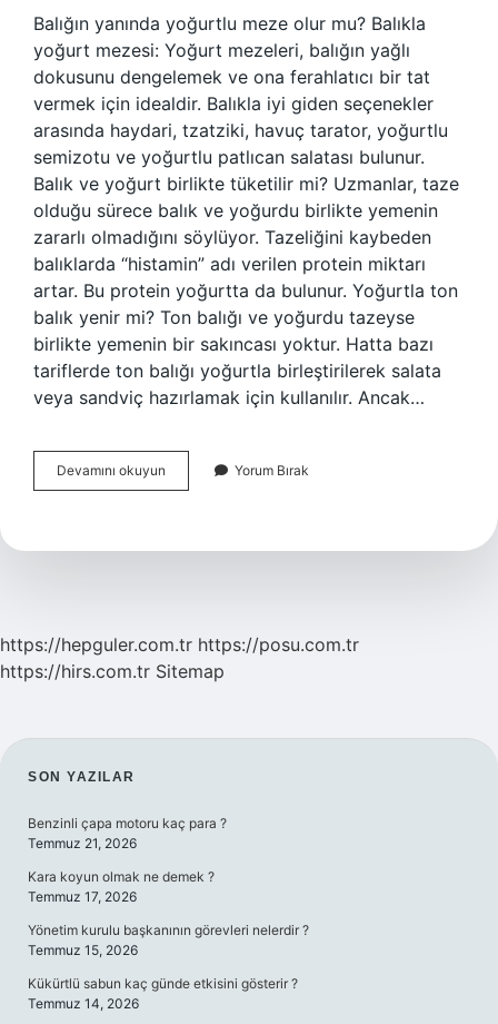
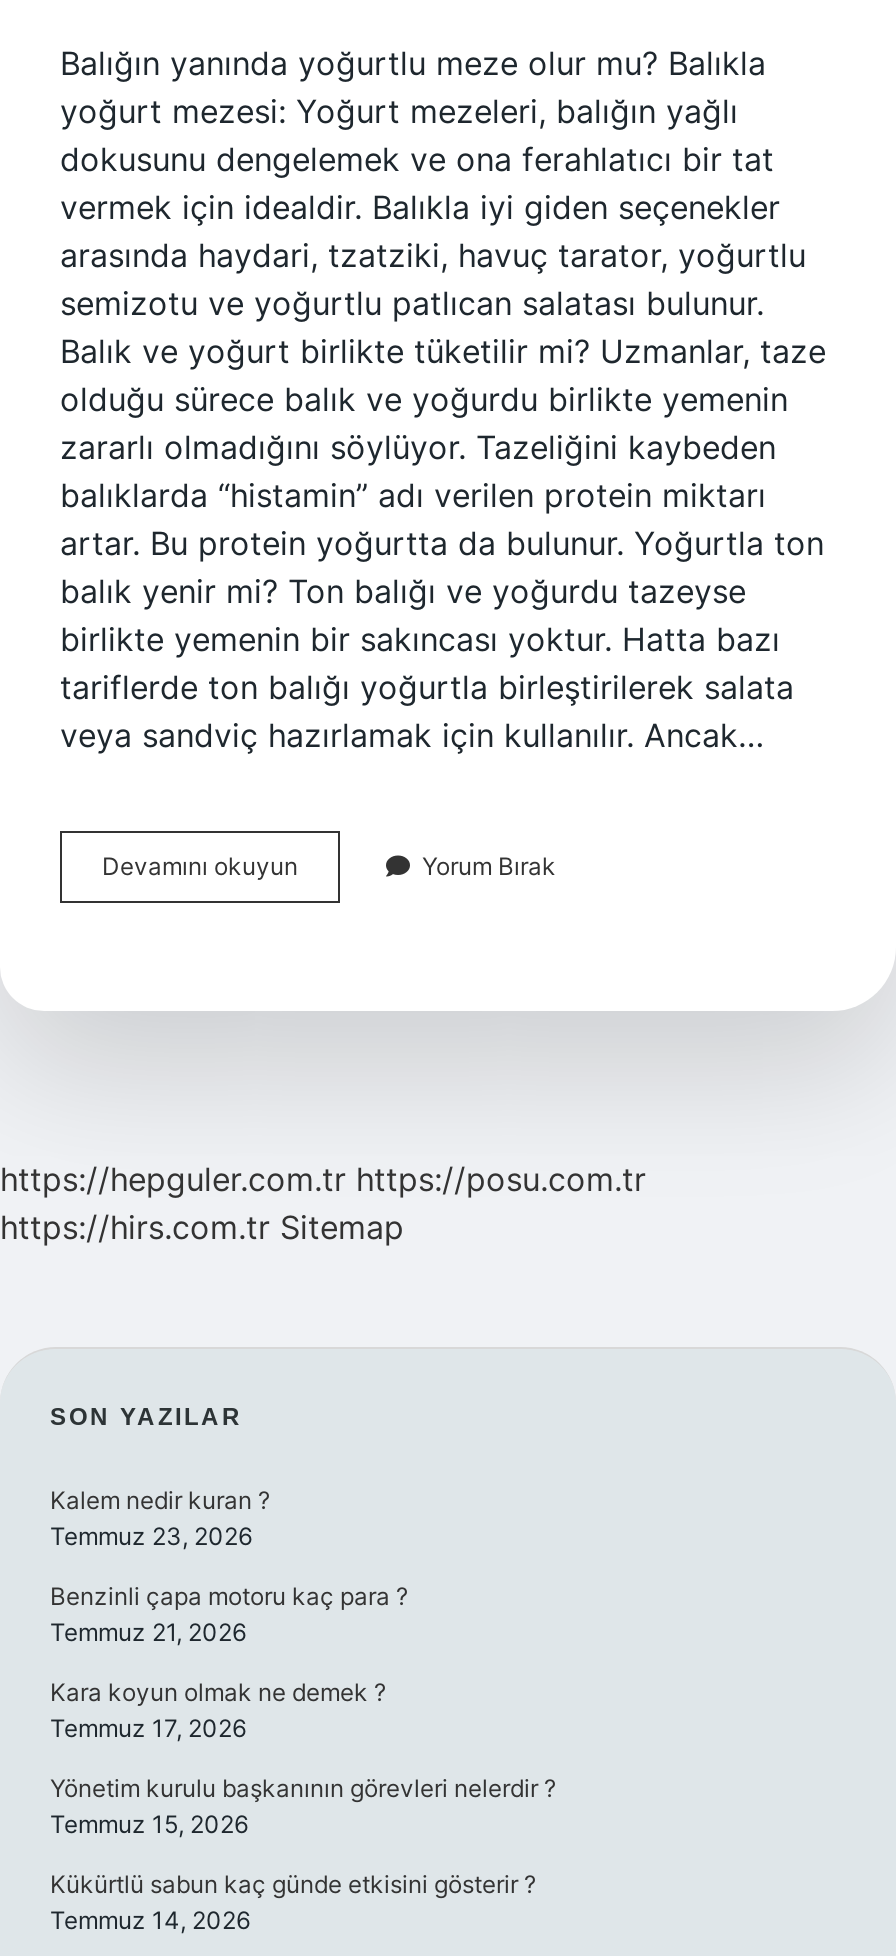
none -> [50,1485,270,1551] Kalem nedir kuran ? | Temmuz 23, 2026

